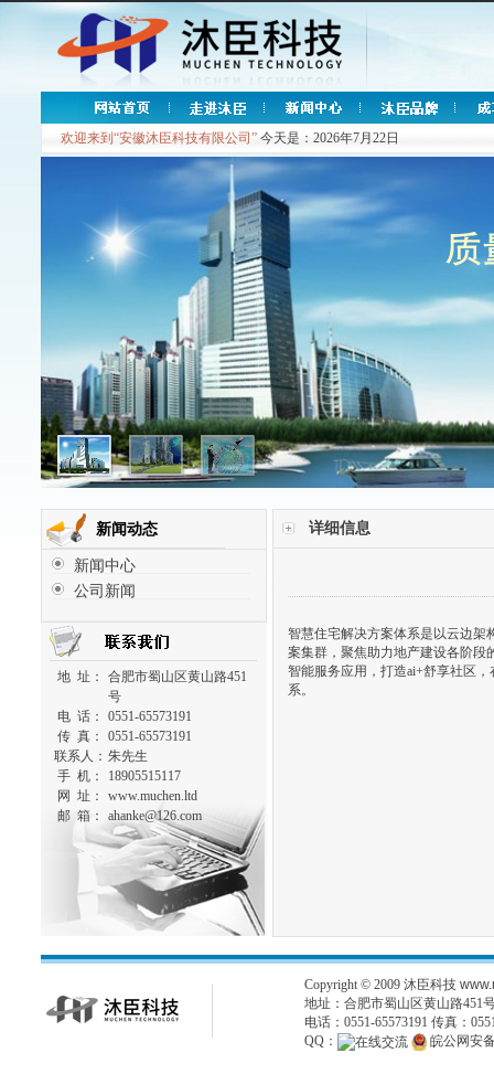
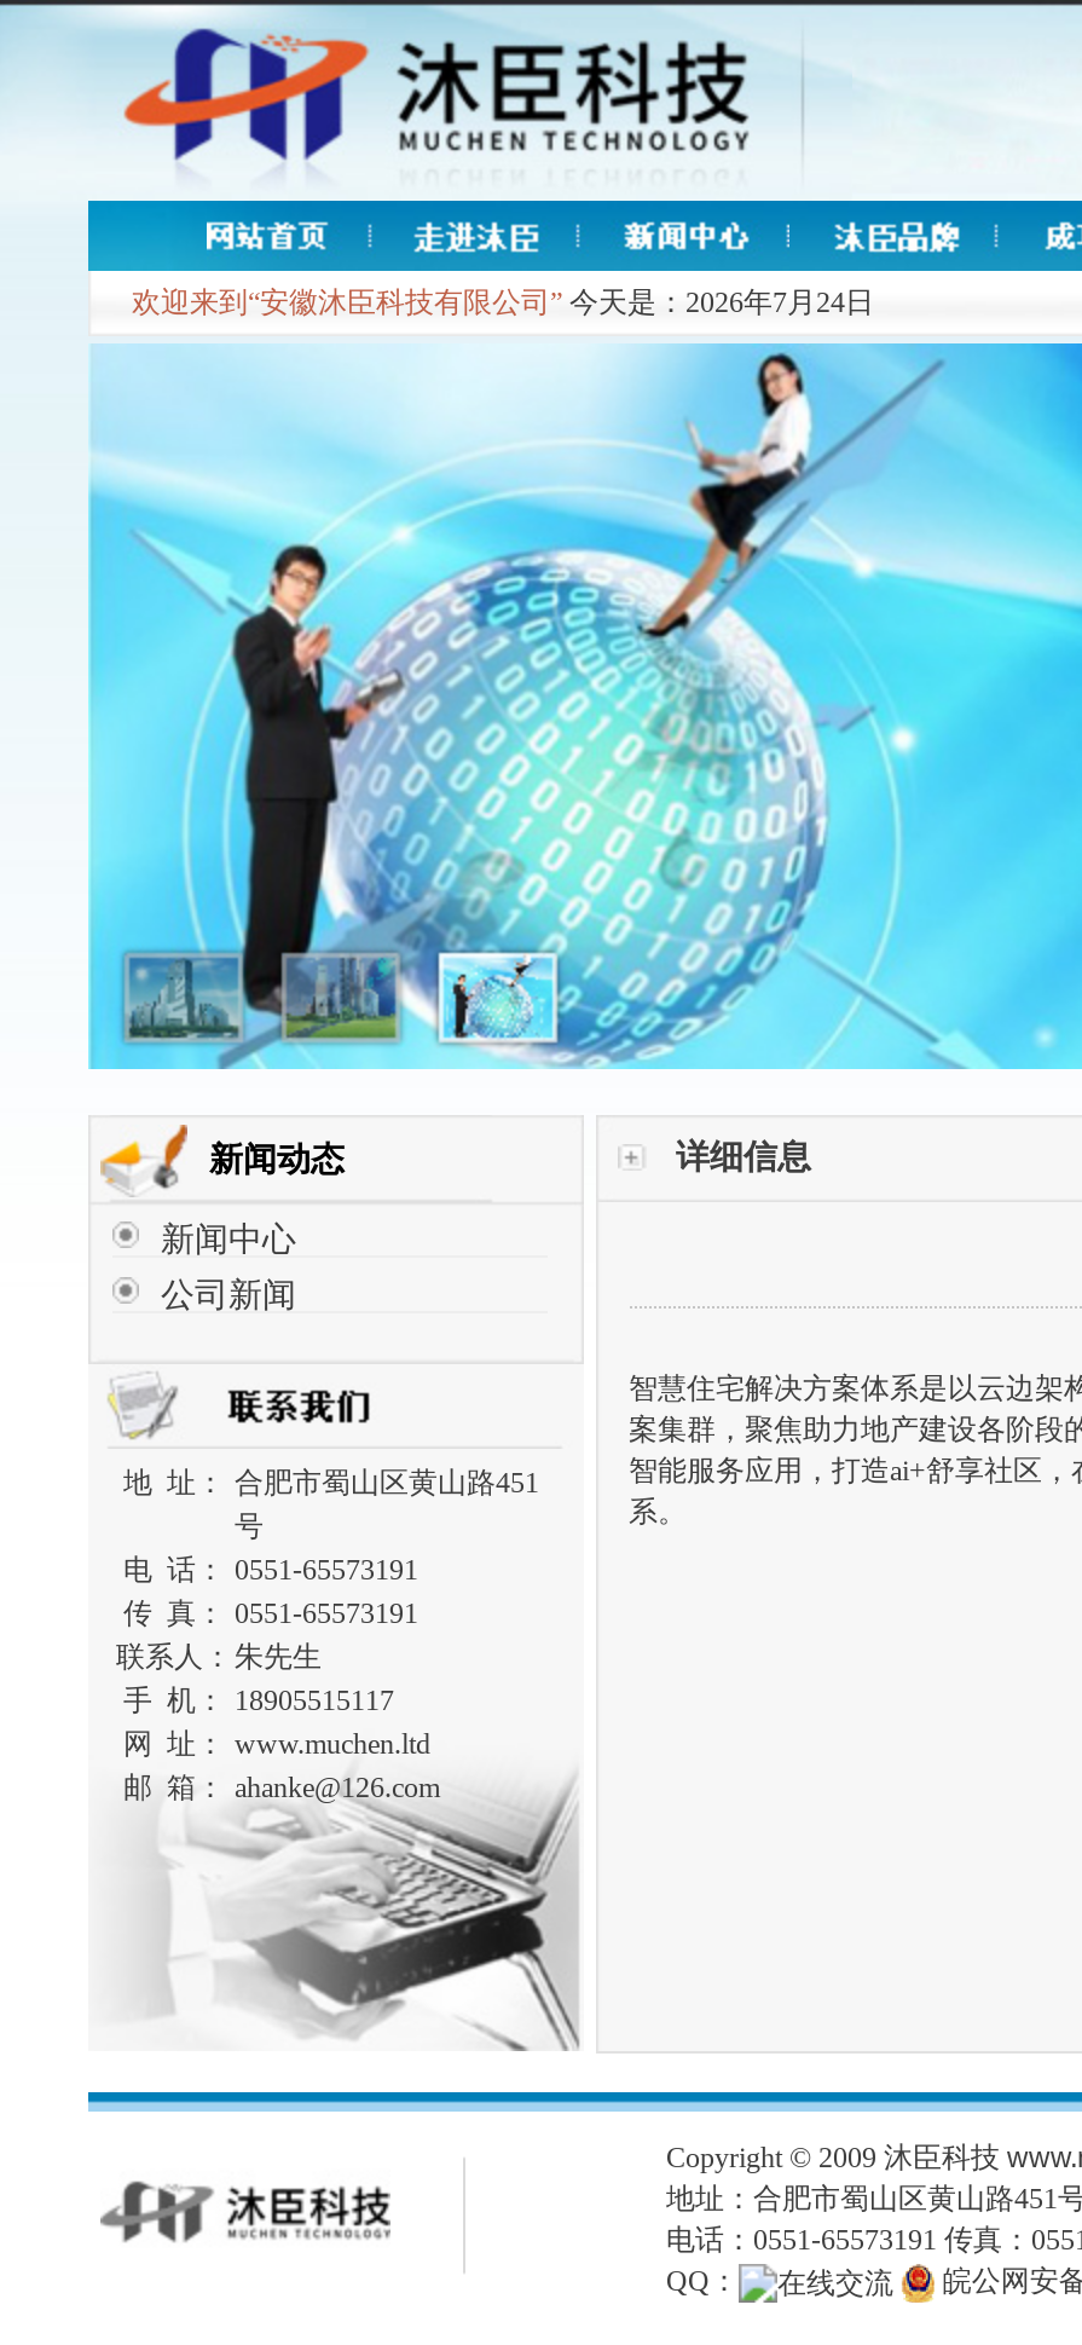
[61,130,399,146] 欢迎来到“安徽沐臣科技有限公司”今天是：2026年7月22日 -> [132,285,874,319] 欢迎来到“安徽沐臣科技有限公司”今天是：2026年7月24日
[40,156,491,489] [image] -> [86,341,1075,1072] [image]

